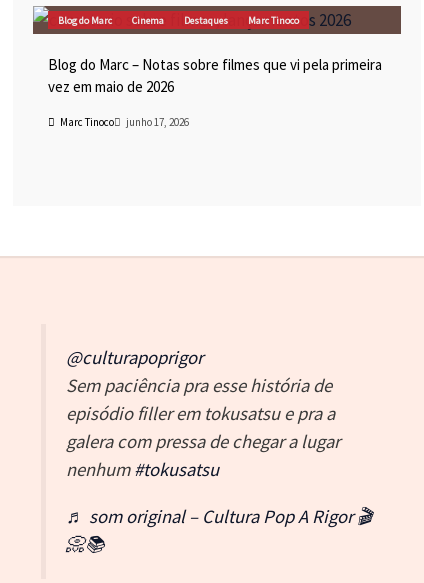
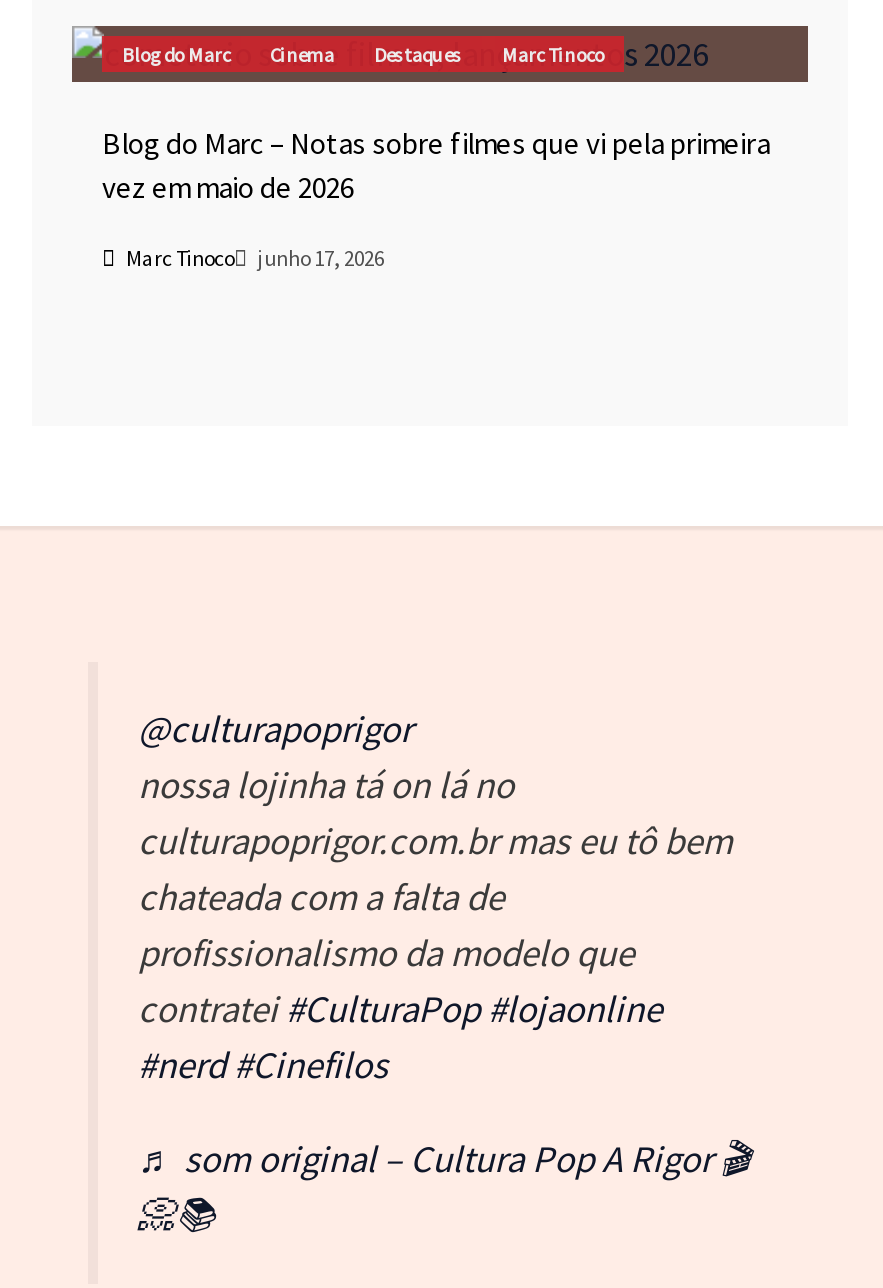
[66,374,340,481] Sem paciência pra esse história de | episódio filler em tokusatsu e pra a | galera com pressa de chegar a lugar | nenhum #tokusatsu -> [138,763,732,1089] nossa lojinha tá on lá no | culturapoprigor.com.br mas eu tô bem | chateada com a falta de | profissionalismo da modelo que | contratei #CulturaPop #lojaonline | #nerd #Cinefilos

